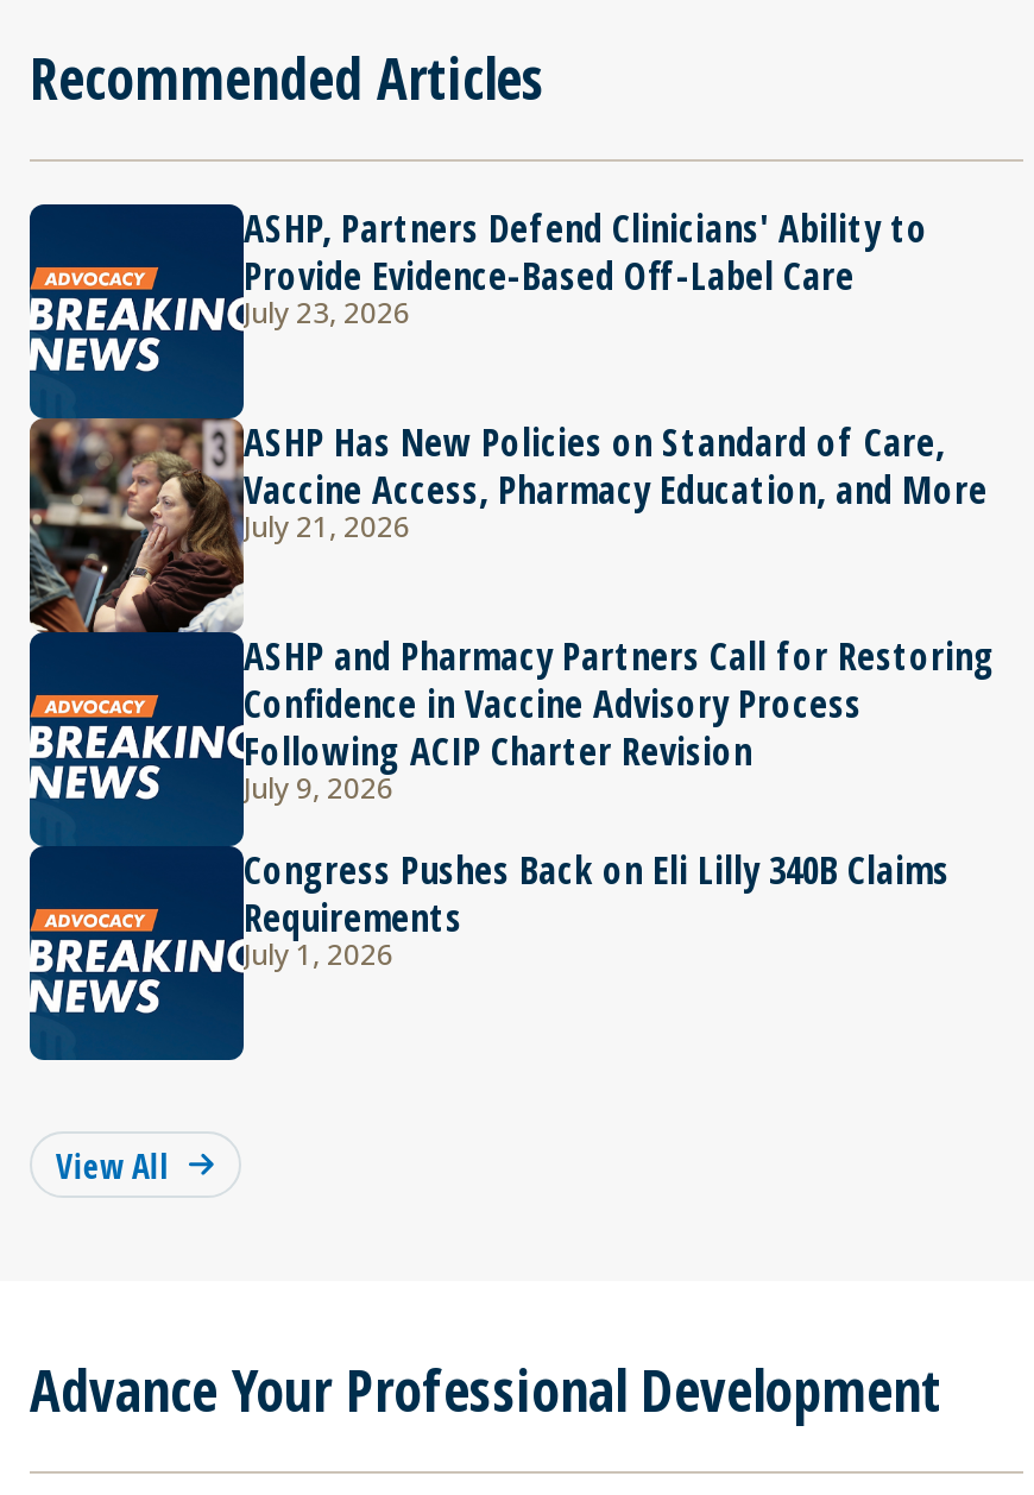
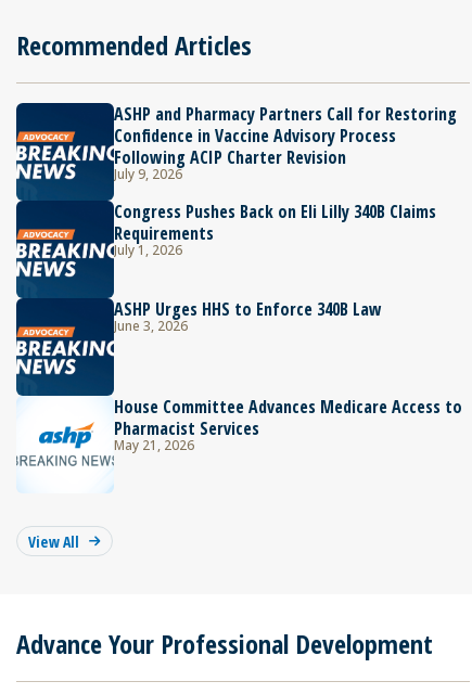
[27,203,988,635] [image] | ASHP, Partners Defend Clinicians' Ability to | Provide Evidence-Based Off-Label Care | July 23, 2026 | ASHP Has New Policies on Standard of Care, | Vaccine Access, Pharmacy Education, and More | July 21, 2026 -> none
moved [25,631,995,975] -> [14,102,457,260]: [image] | ASHP and Pharmacy Partners Call for Restoring | Confidence in Vaccine Advisory Process | Following ACIP Charter Revision | July 9, 2026 | Congress Pushes Back on Eli Lilly 340B Claims | Requirements | July 1, 2026
moved [25,901,237,1060] -> [14,226,111,298]: [image]
none -> [16,298,462,467] [image] | ASHP Urges HHS to Enforce 340B Law | June 3, 2026 | House Committee Advances Medicare Access to | Pharmacist Services | May 21, 2026

